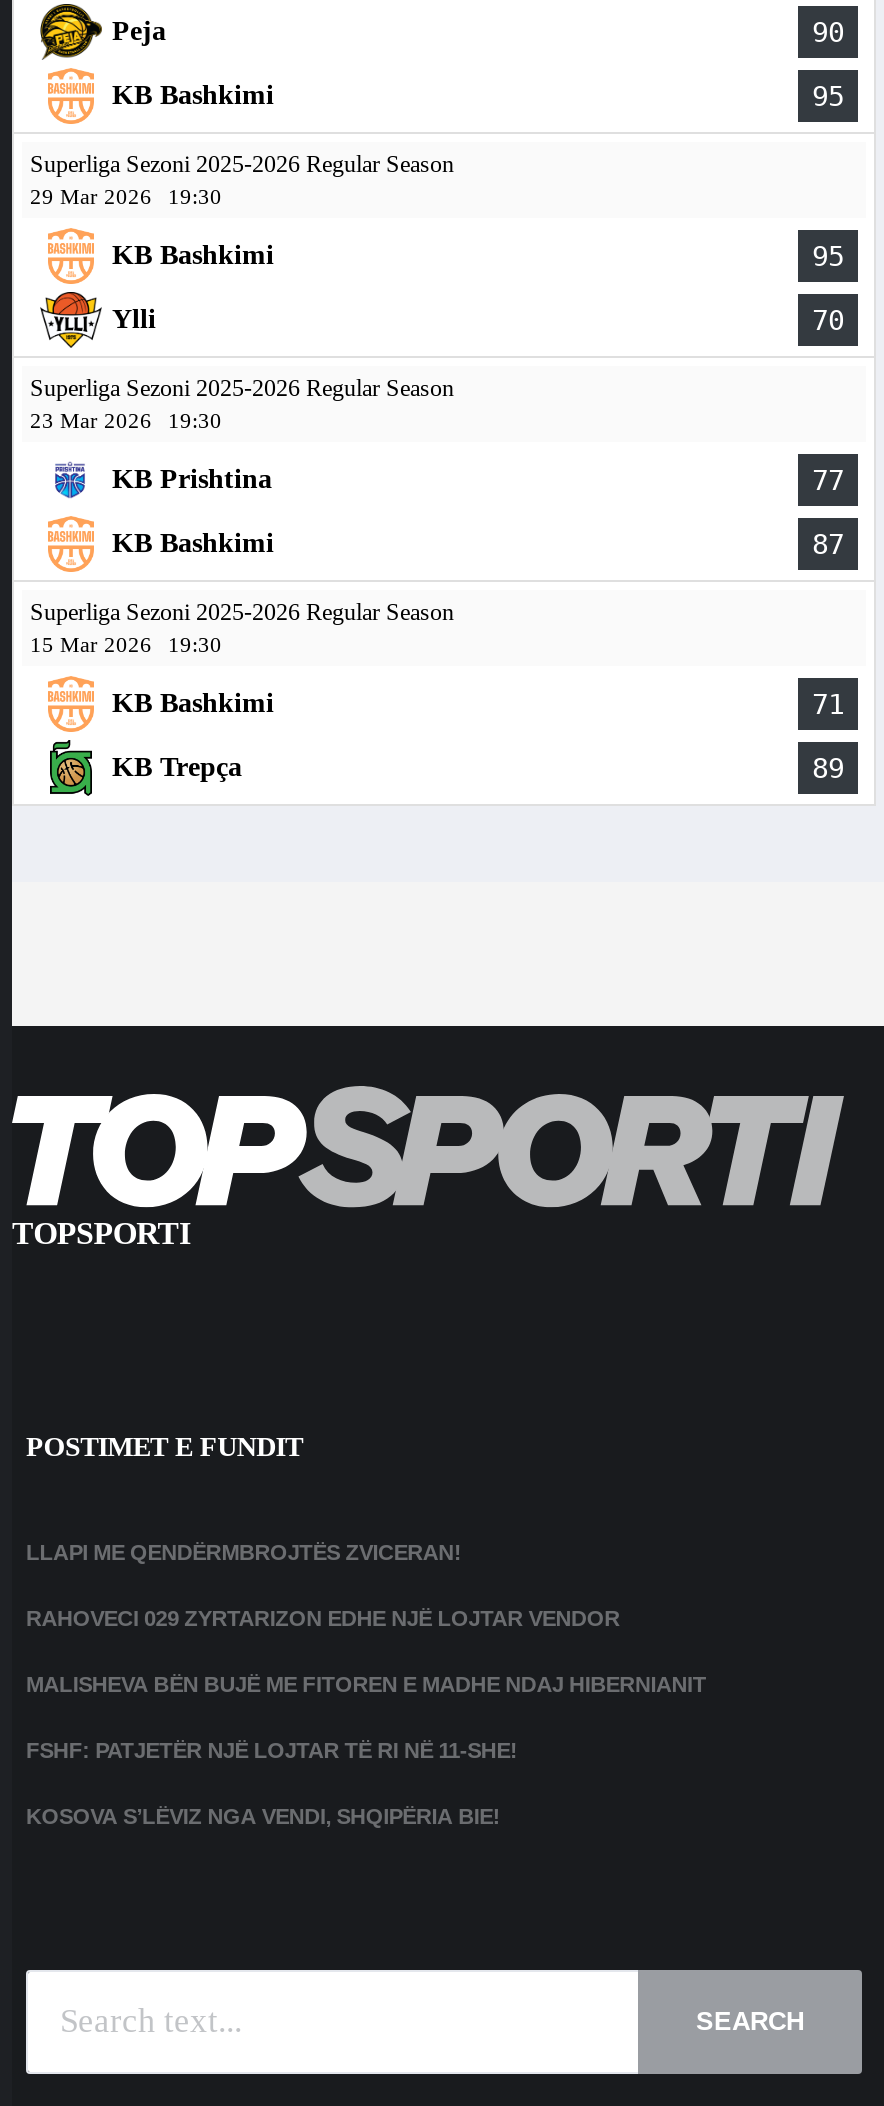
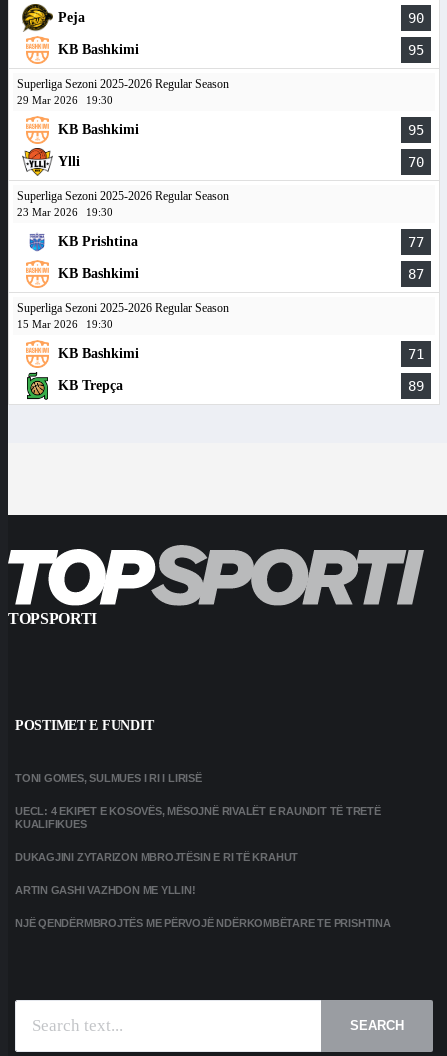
[26,1541,462,1565] LLAPI ME QENDËRMBROJTËS ZVICERAN! -> [15,772,202,784] TONI GOMES, SULMUES I RI I LIRISË
[26,1607,620,1631] RAHOVECI 029 ZYRTARIZON EDHE NJË LOJTAR VENDOR -> [15,805,381,830] UECL: 4 EKIPET E KOSOVËS, MËSOJNË RIVALËT E RAUNDIT TË TRETË | KUALIFIKUES
[26,1673,706,1697] MALISHEVA BËN BUJË ME FITOREN E MADHE NDAJ HIBERNIANIT -> [15,851,298,863] DUKAGJINI ZYTARIZON MBROJTËSIN E RI TË KRAHUT
[26,1739,518,1763] FSHF: PATJETËR NJË LOJTAR TË RI NË 11-SHE! -> [15,884,196,896] ARTIN GASHI VAZHDON ME YLLIN!
[26,1805,500,1829] KOSOVA S’LËVIZ NGA VENDI, SHQIPËRIA BIE! -> [15,917,391,929] NJË QENDËRMBROJTËS ME PËRVOJË NDËRKOMBËTARE TE PRISHTINA

